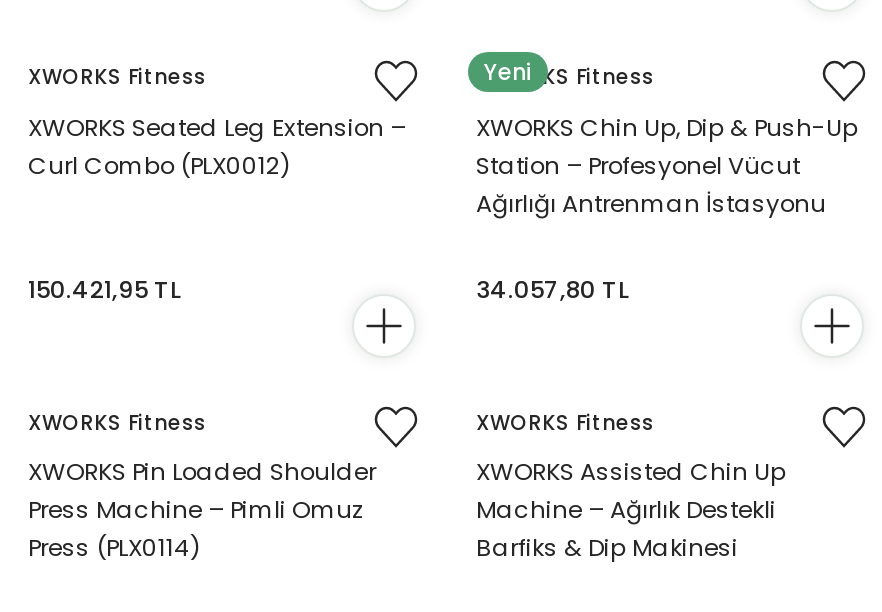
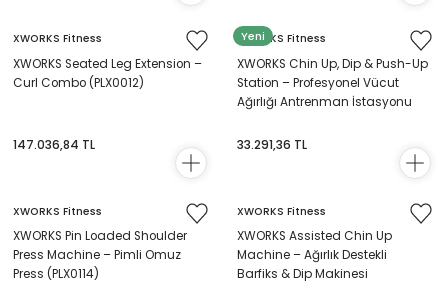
[28,273,180,305] 150.421,95 TL -> [13,137,95,153] 147.036,84 TL
[476,273,628,305] 34.057,80 TL -> [237,137,307,153] 33.291,36 TL

